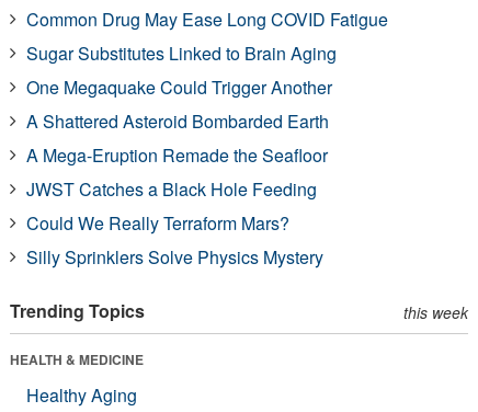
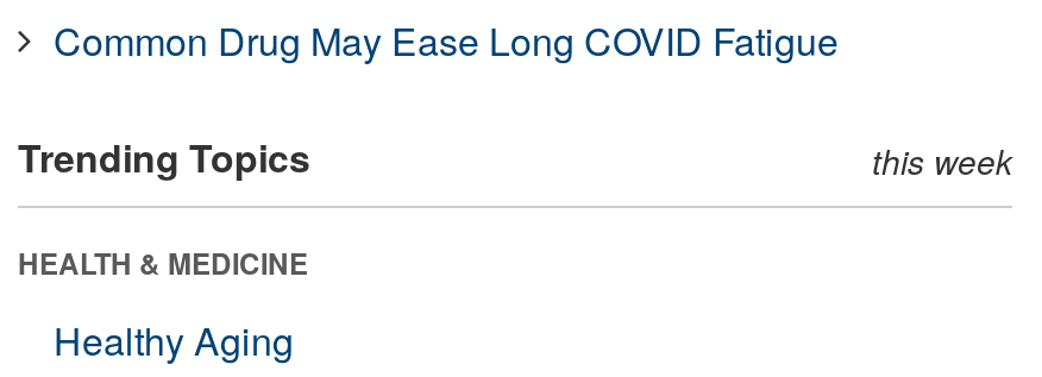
[26,40,337,269] Sugar Substitutes Linked to Brain Aging | One Megaquake Could Trigger Another | A Shattered Asteroid Bombarded Earth | A Mega-Eruption Remade the Seafloor | JWST Catches a Black Hole Feeding | Could We Really Terraform Mars? | Silly Sprinklers Solve Physics Mystery -> none

